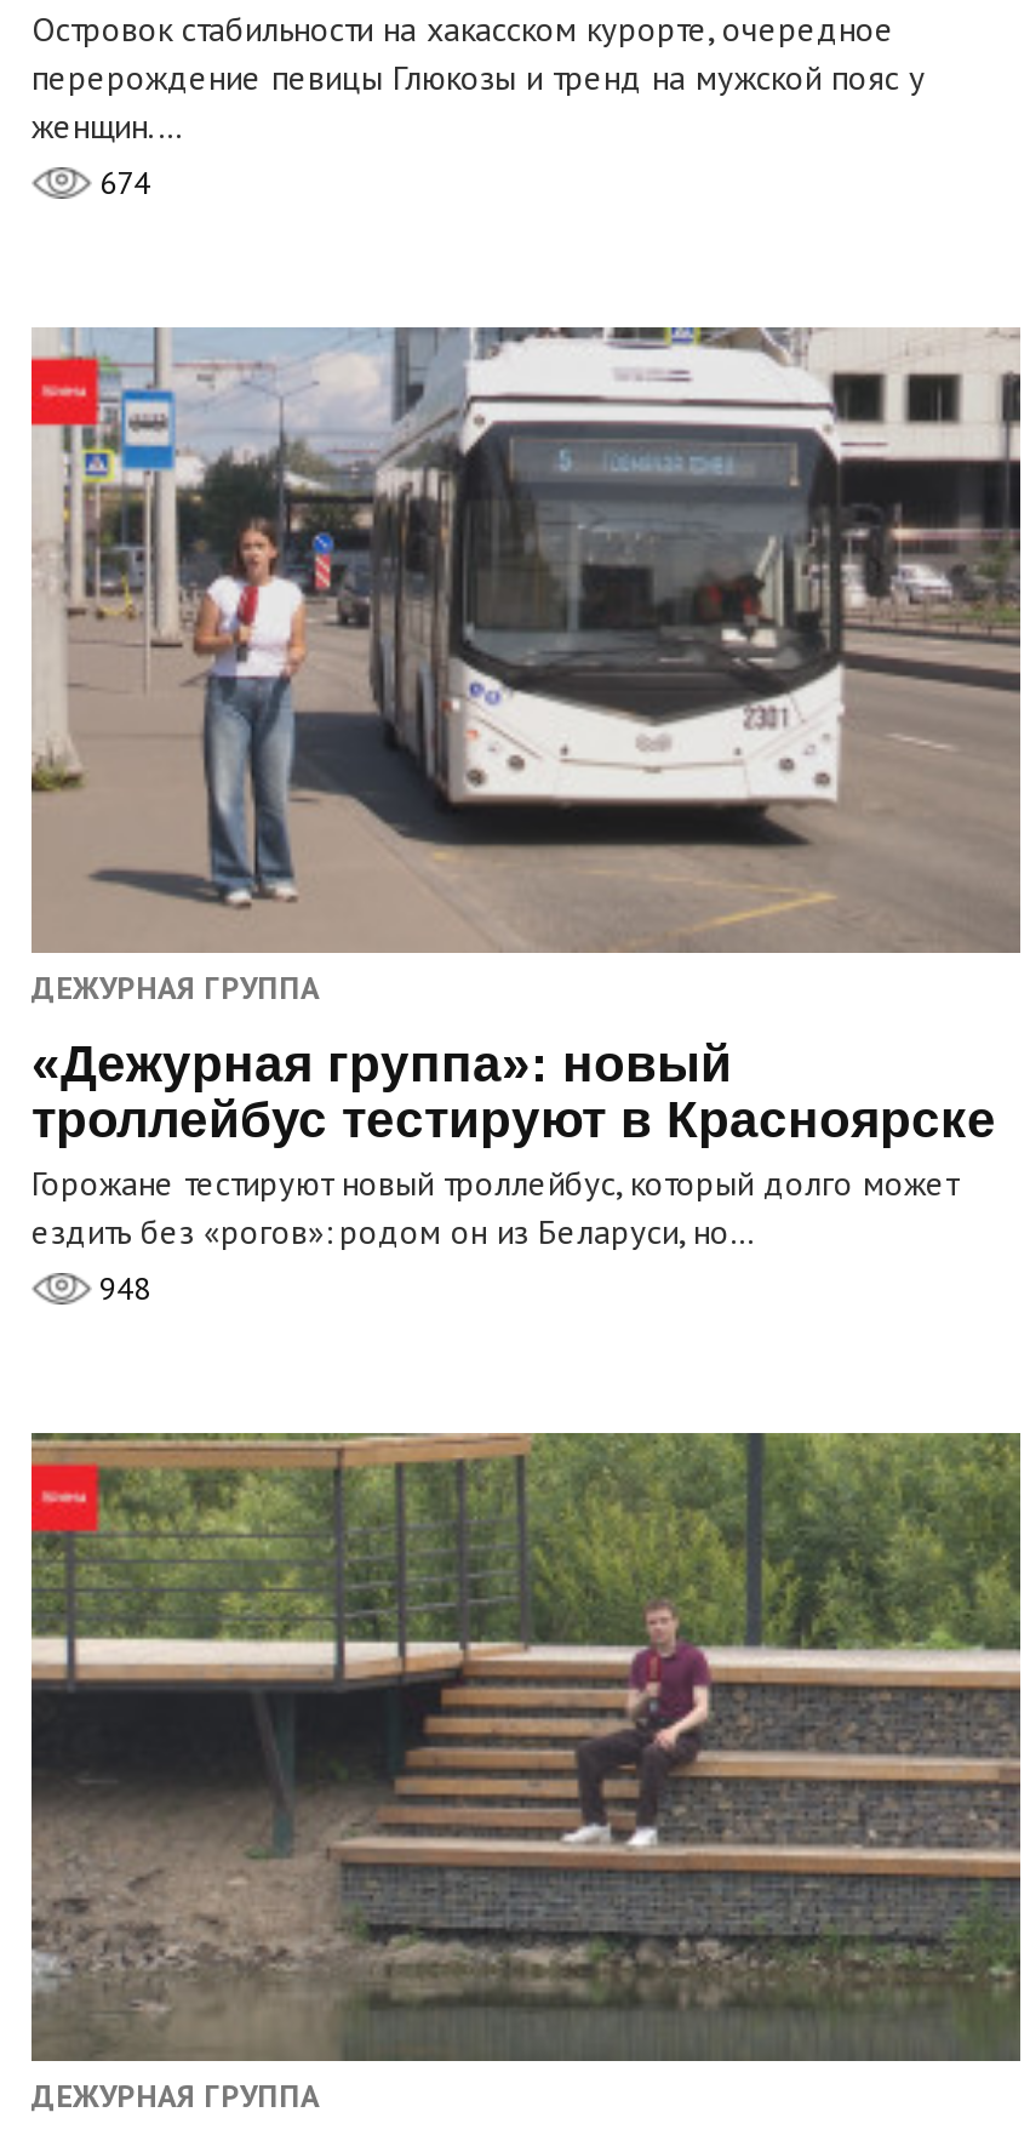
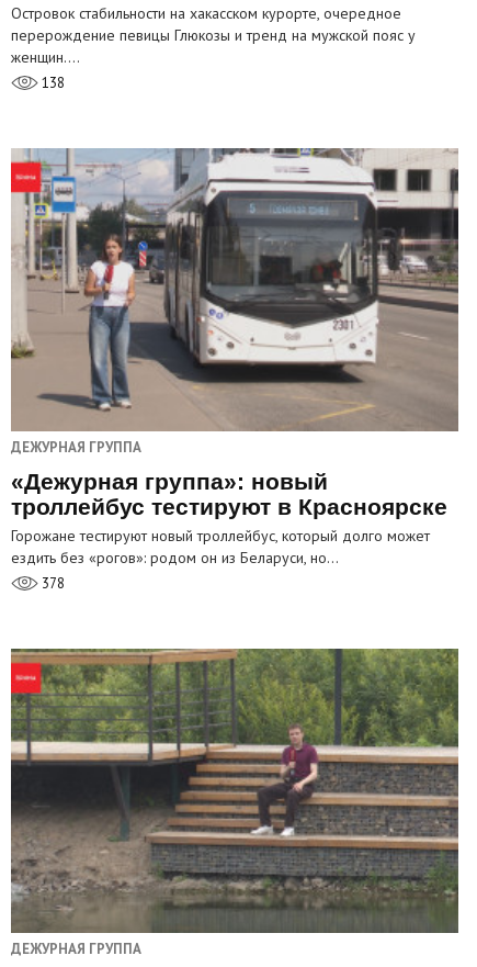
[92,163,150,204] 674 -> [38,74,65,93] 138
[92,1269,150,1310] 948 -> [38,574,65,593] 378

